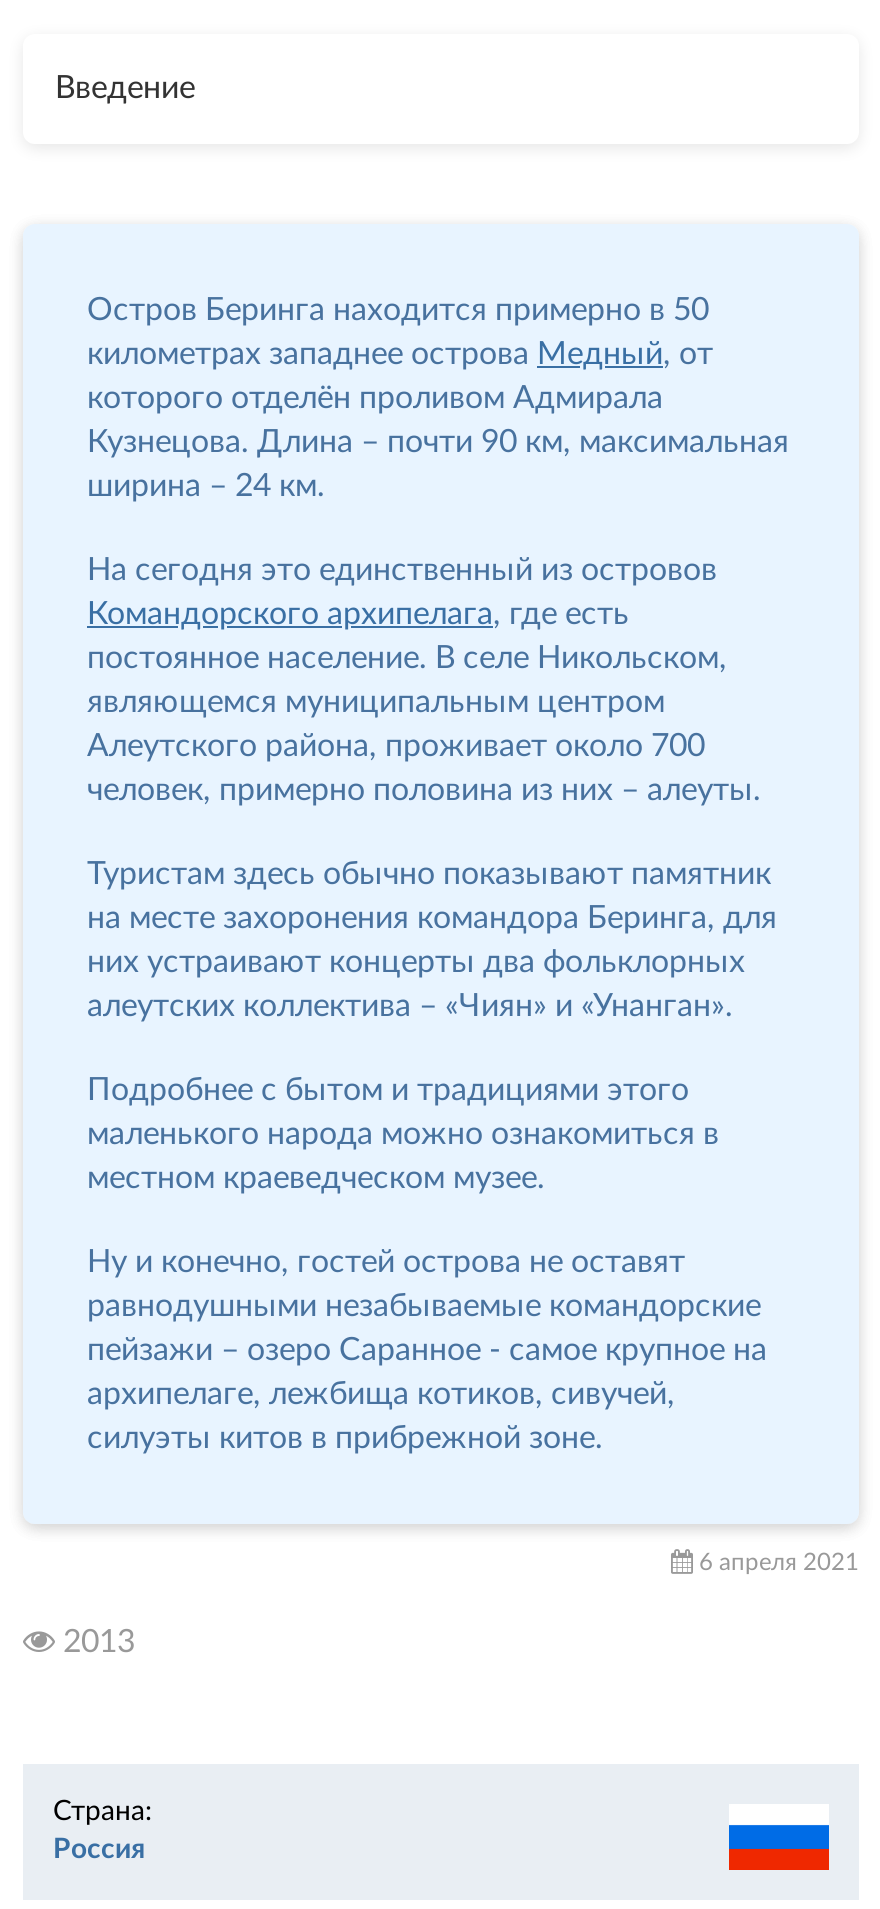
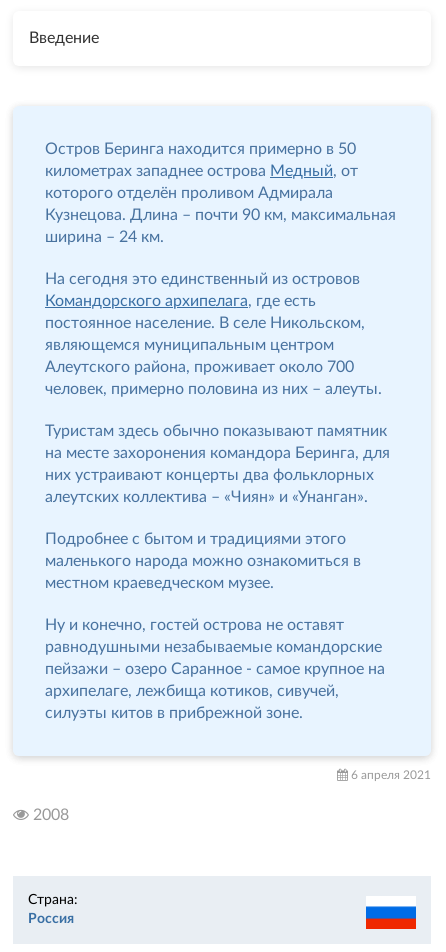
[63,1626,135,1658] 2013 -> [33,807,69,823] 2008

